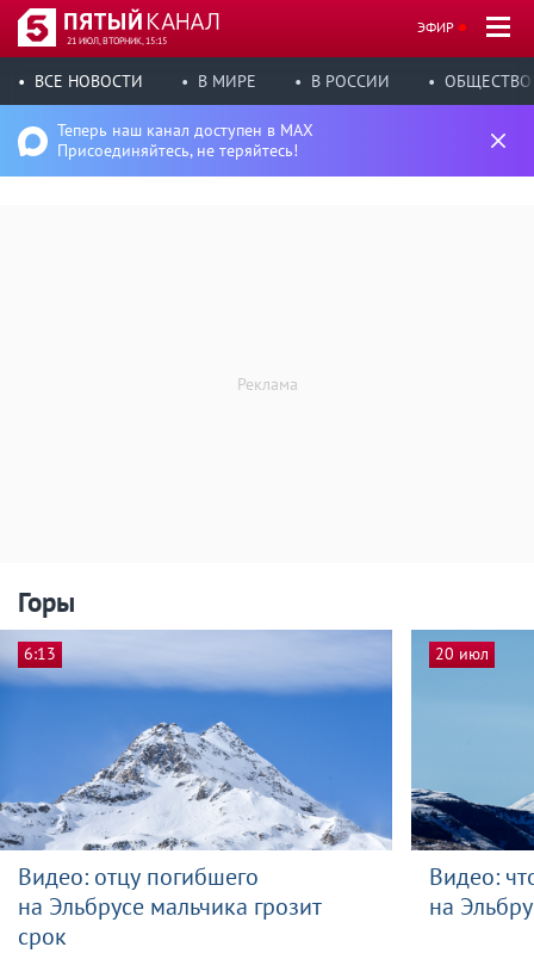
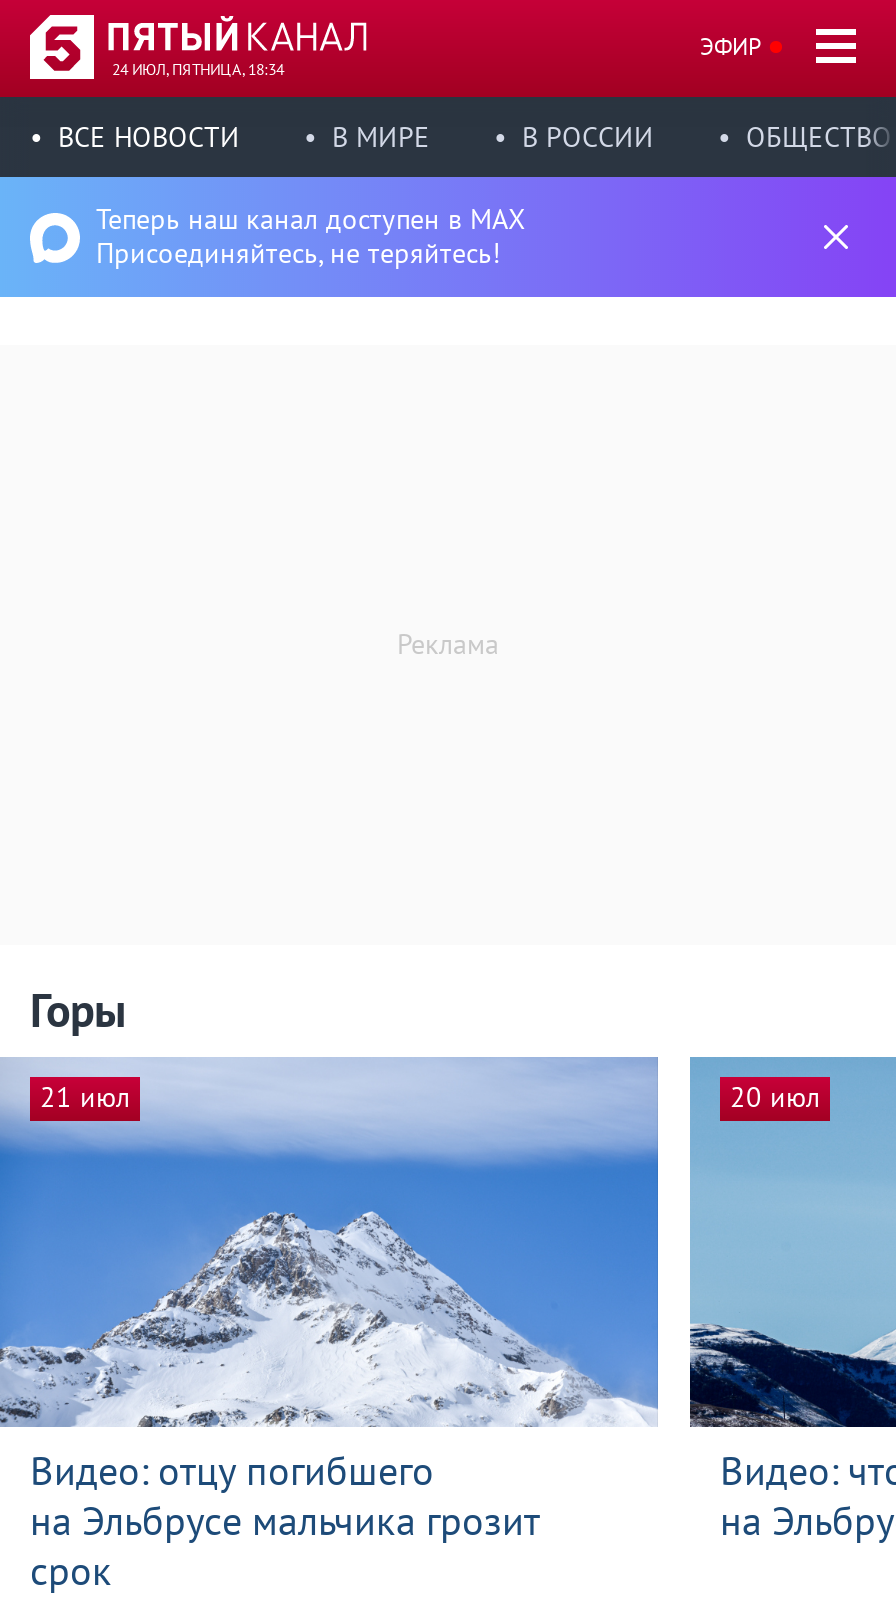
[67,35,167,47] 21 ИЮЛ, ВТОРНИК, 15:15 -> [112,59,284,79] 24 ИЮЛ, ПЯТНИЦА, 18:34
[24,643,56,664] 6:13 -> [40,1079,130,1115] 21 июл

